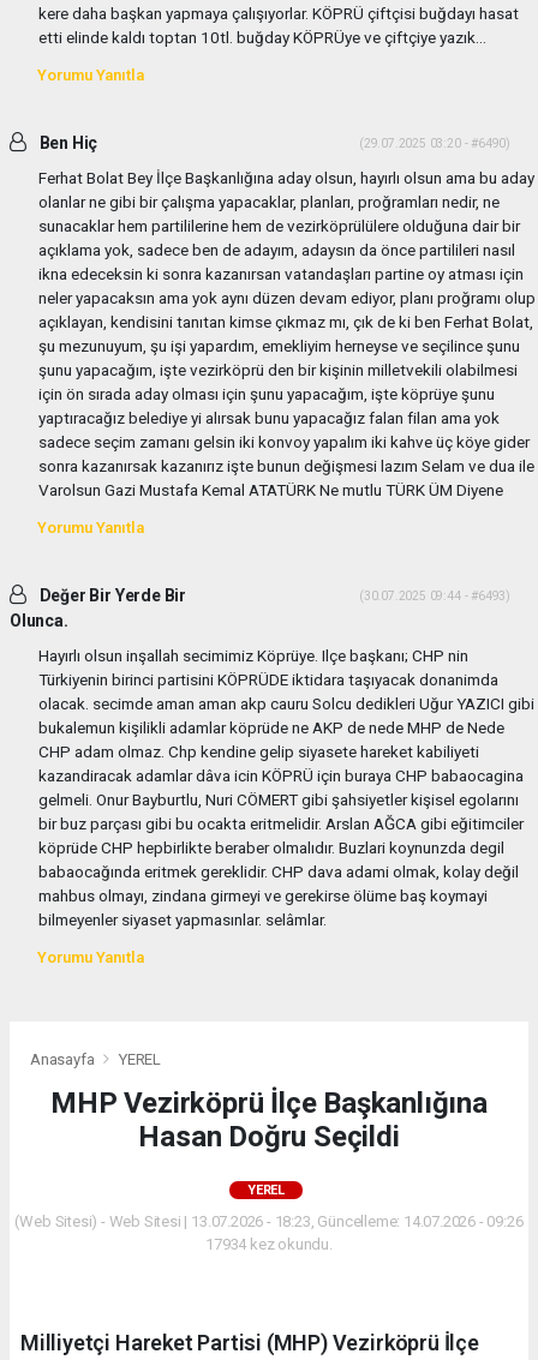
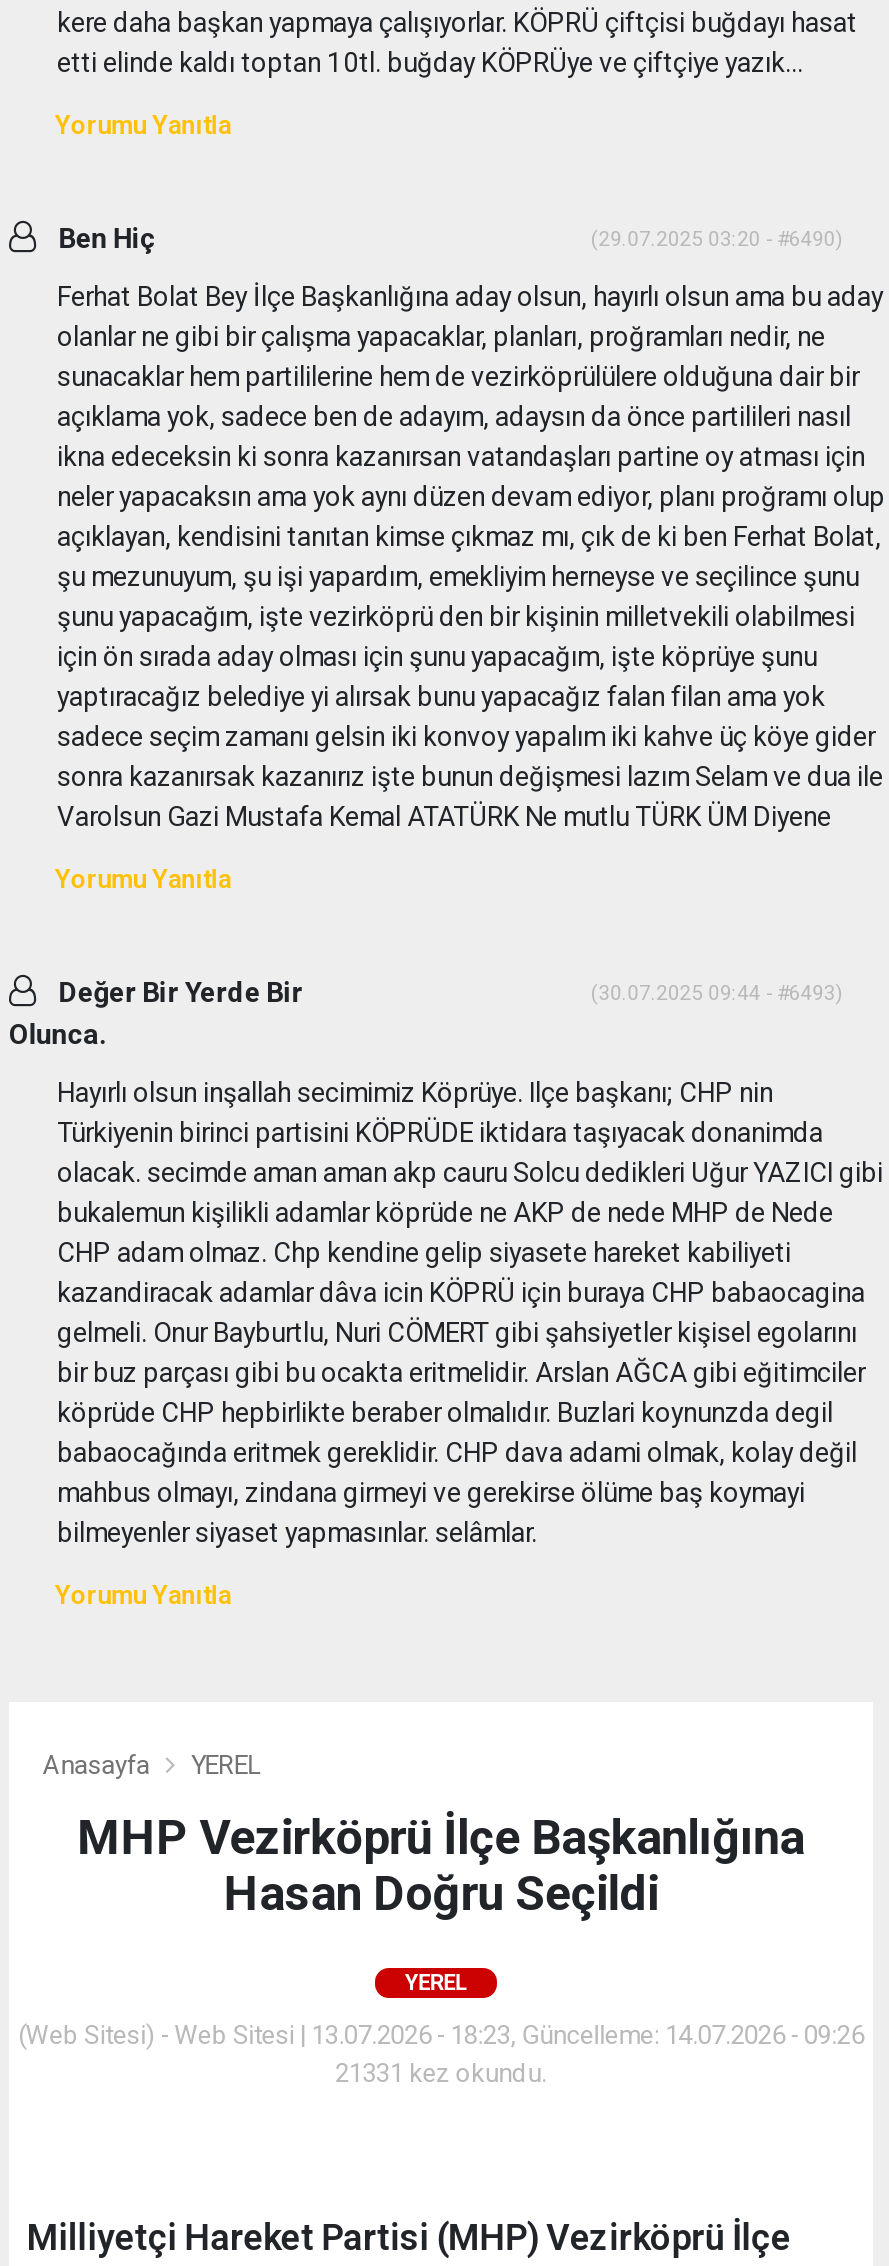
[205,1235,333,1253] 17934 kez okundu. -> [335,2058,547,2088] 21331 kez okundu.

